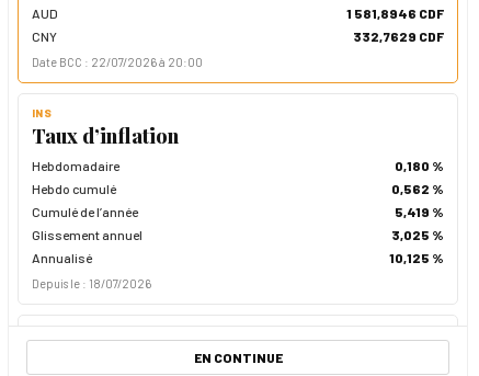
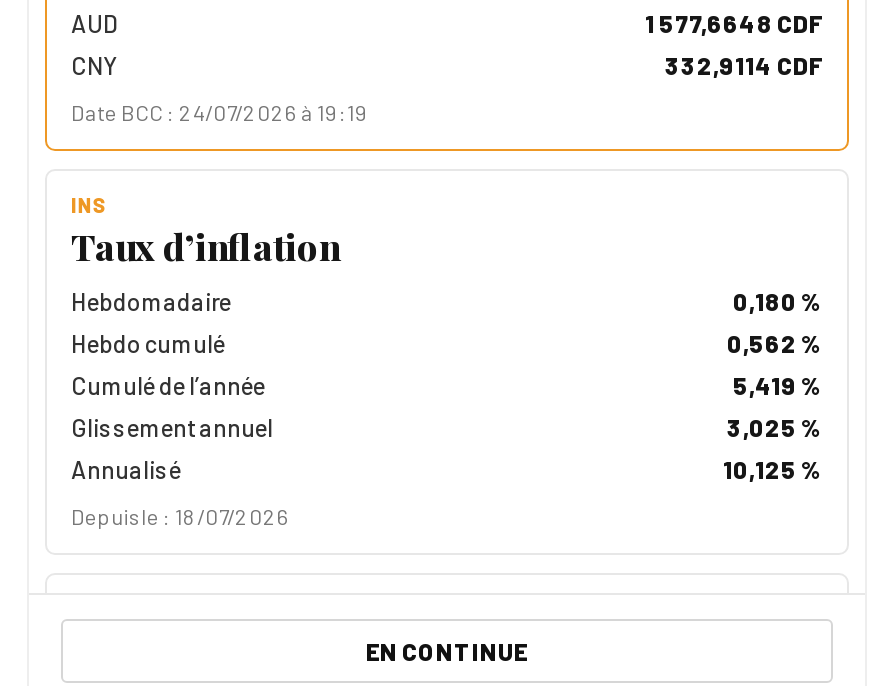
[346,5,444,20] 1 581,8946 CDF -> [645,9,823,37] 1 577,6648 CDF
[353,28,444,43] 332,7629 CDF -> [665,51,823,79] 332,9114 CDF
[32,54,203,69] Date BCC : 22/07/2026 à 20:00 -> [71,99,369,125] Date BCC : 24/07/2026 à 19:19

